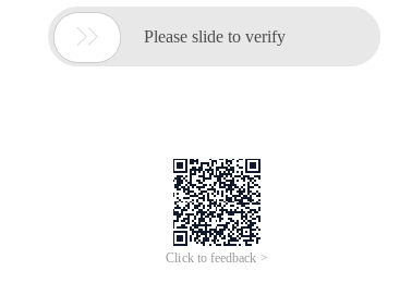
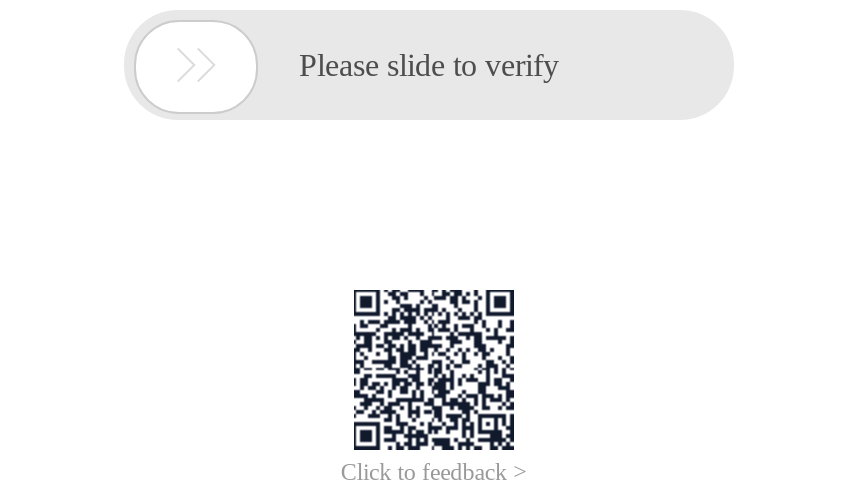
[173,159,262,247] [image] -> [352,288,516,452] [image]

